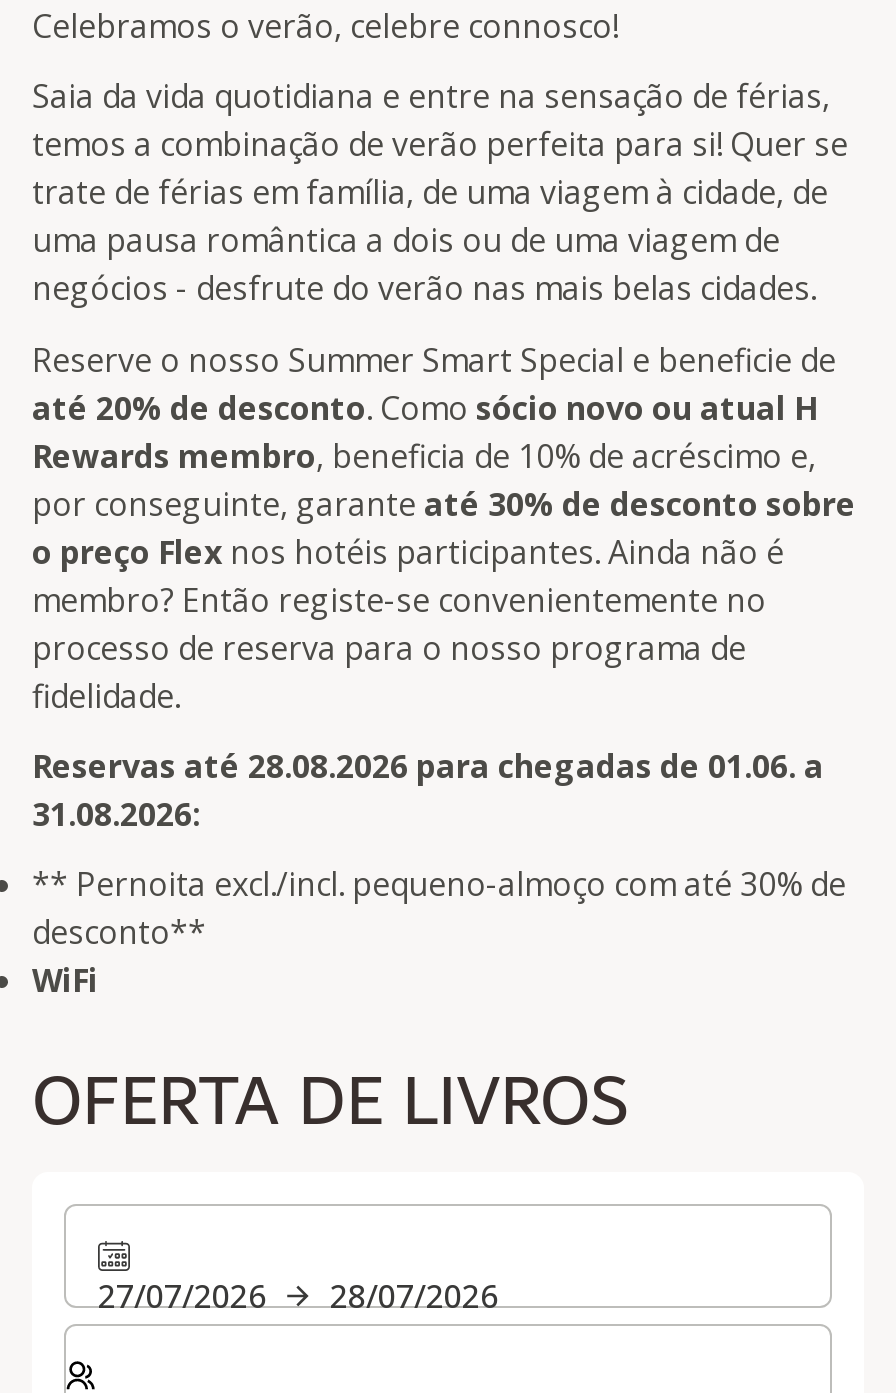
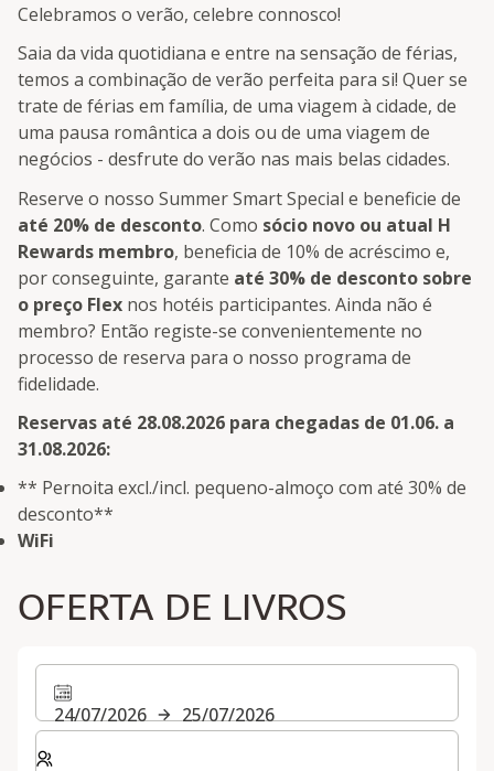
[98,1274,266,1318] 27/07/2026 -> [54,703,147,727] 24/07/2026
[330,1274,498,1318] 28/07/2026 -> [182,703,275,727] 25/07/2026

